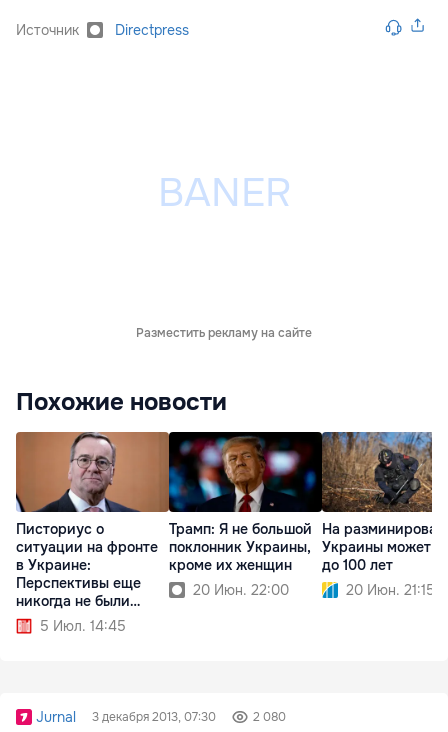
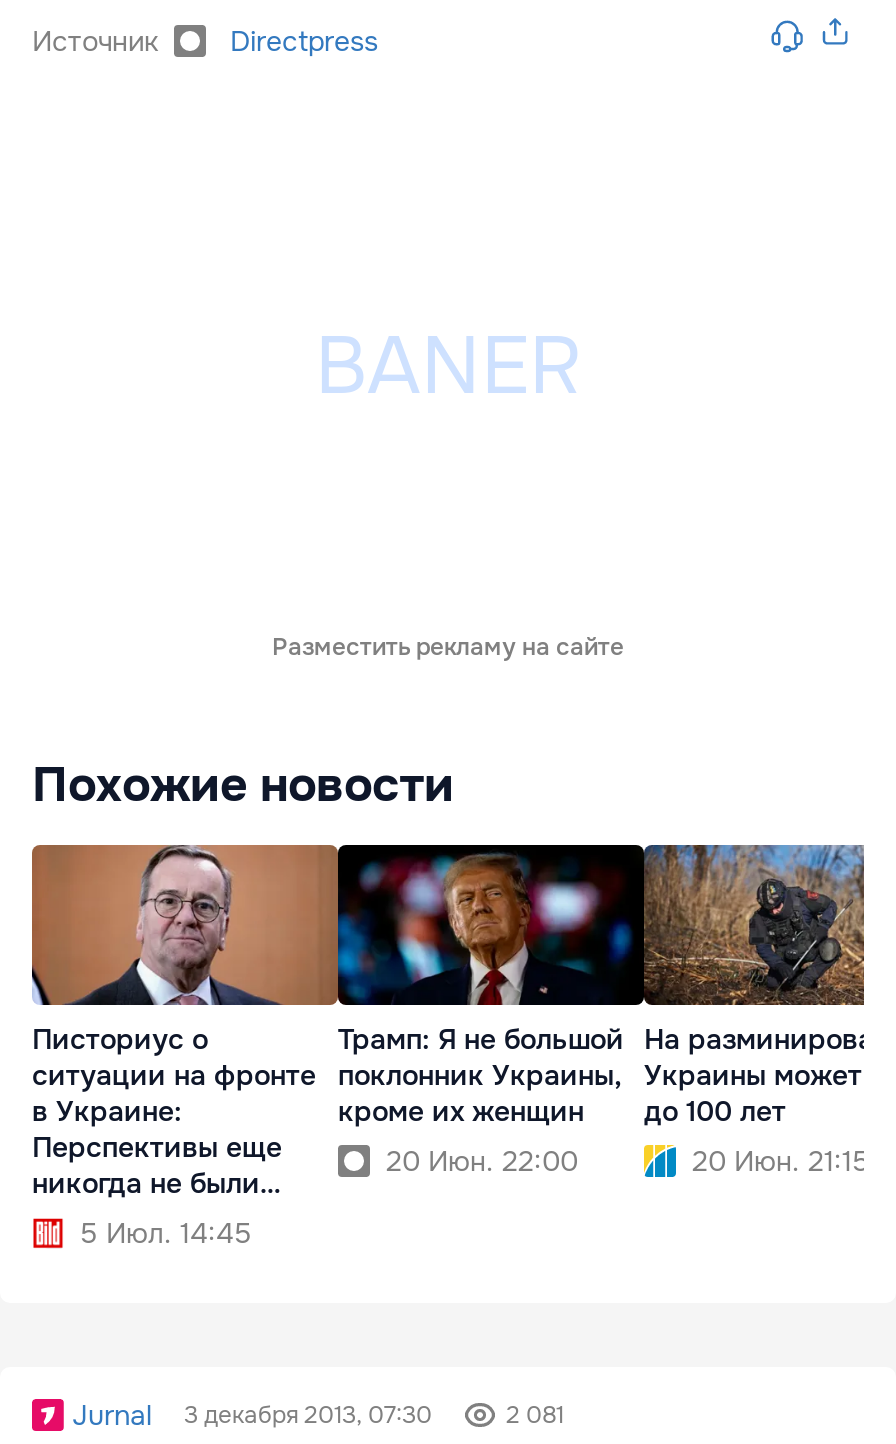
[253,709,286,725] 2 080 -> [506,1398,564,1430] 2 081

